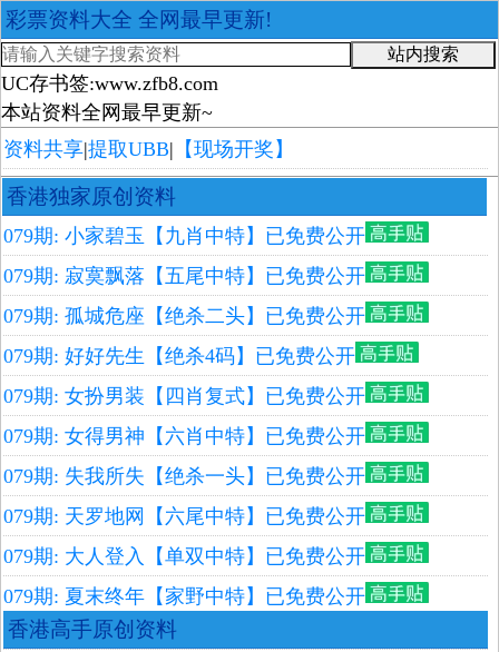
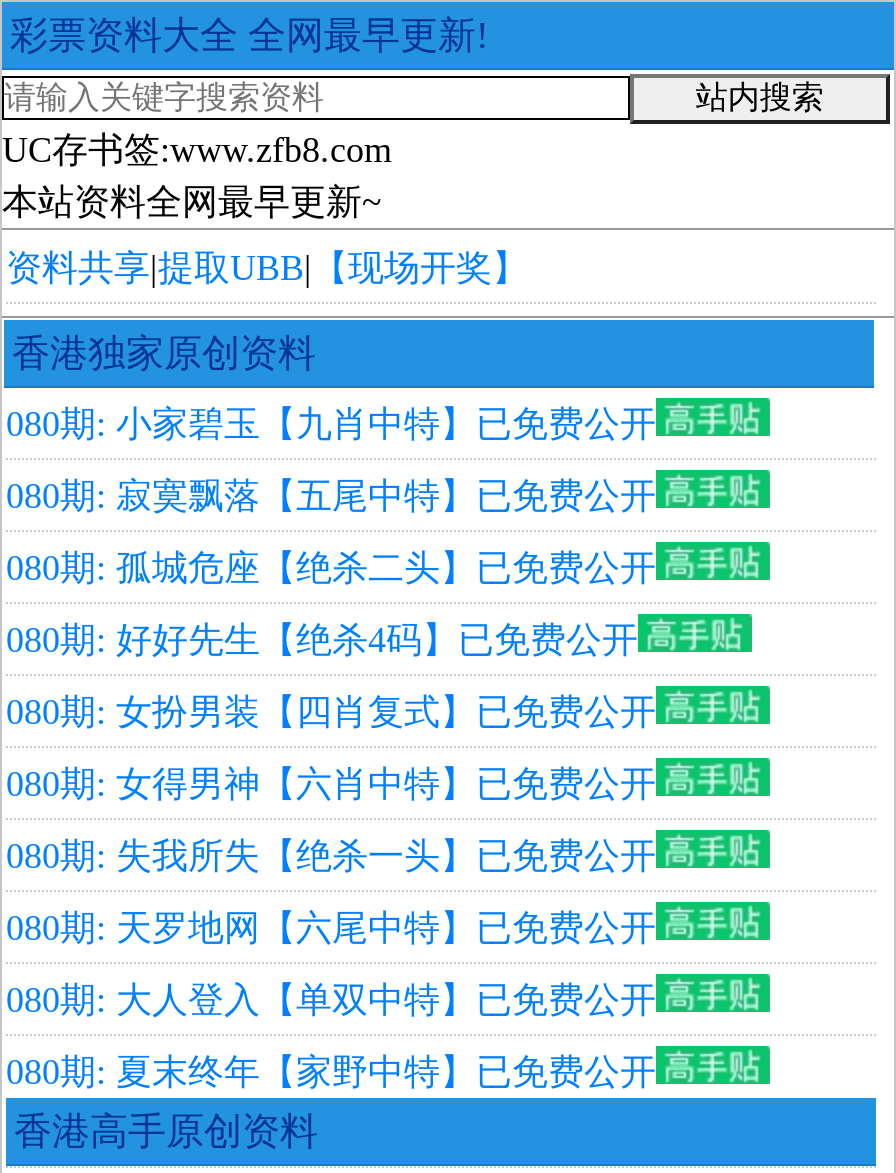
[3,225,365,247] 079期: 小家碧玉【九肖中特】已免费公开 -> [6,404,656,444] 080期: 小家碧玉【九肖中特】已免费公开
[3,265,365,287] 079期: 寂寞飘落【五尾中特】已免费公开 -> [6,476,656,516] 080期: 寂寞飘落【五尾中特】已免费公开
[3,305,365,327] 079期: 孤城危座【绝杀二头】已免费公开 -> [6,548,656,588] 080期: 孤城危座【绝杀二头】已免费公开
[3,345,355,367] 079期: 好好先生【绝杀4码】已免费公开 -> [6,620,638,660] 080期: 好好先生【绝杀4码】已免费公开
[3,385,365,407] 079期: 女扮男装【四肖复式】已免费公开 -> [6,692,656,732] 080期: 女扮男装【四肖复式】已免费公开
[3,425,365,447] 079期: 女得男神【六肖中特】已免费公开 -> [6,764,656,804] 080期: 女得男神【六肖中特】已免费公开
[3,465,365,487] 079期: 失我所失【绝杀一头】已免费公开 -> [6,836,656,876] 080期: 失我所失【绝杀一头】已免费公开
[3,505,365,527] 079期: 天罗地网【六尾中特】已免费公开 -> [6,908,656,948] 080期: 天罗地网【六尾中特】已免费公开
[3,545,365,567] 079期: 大人登入【单双中特】已免费公开 -> [6,980,656,1020] 080期: 大人登入【单双中特】已免费公开
[3,585,365,607] 079期: 夏末终年【家野中特】已免费公开 -> [6,1052,656,1092] 080期: 夏末终年【家野中特】已免费公开

